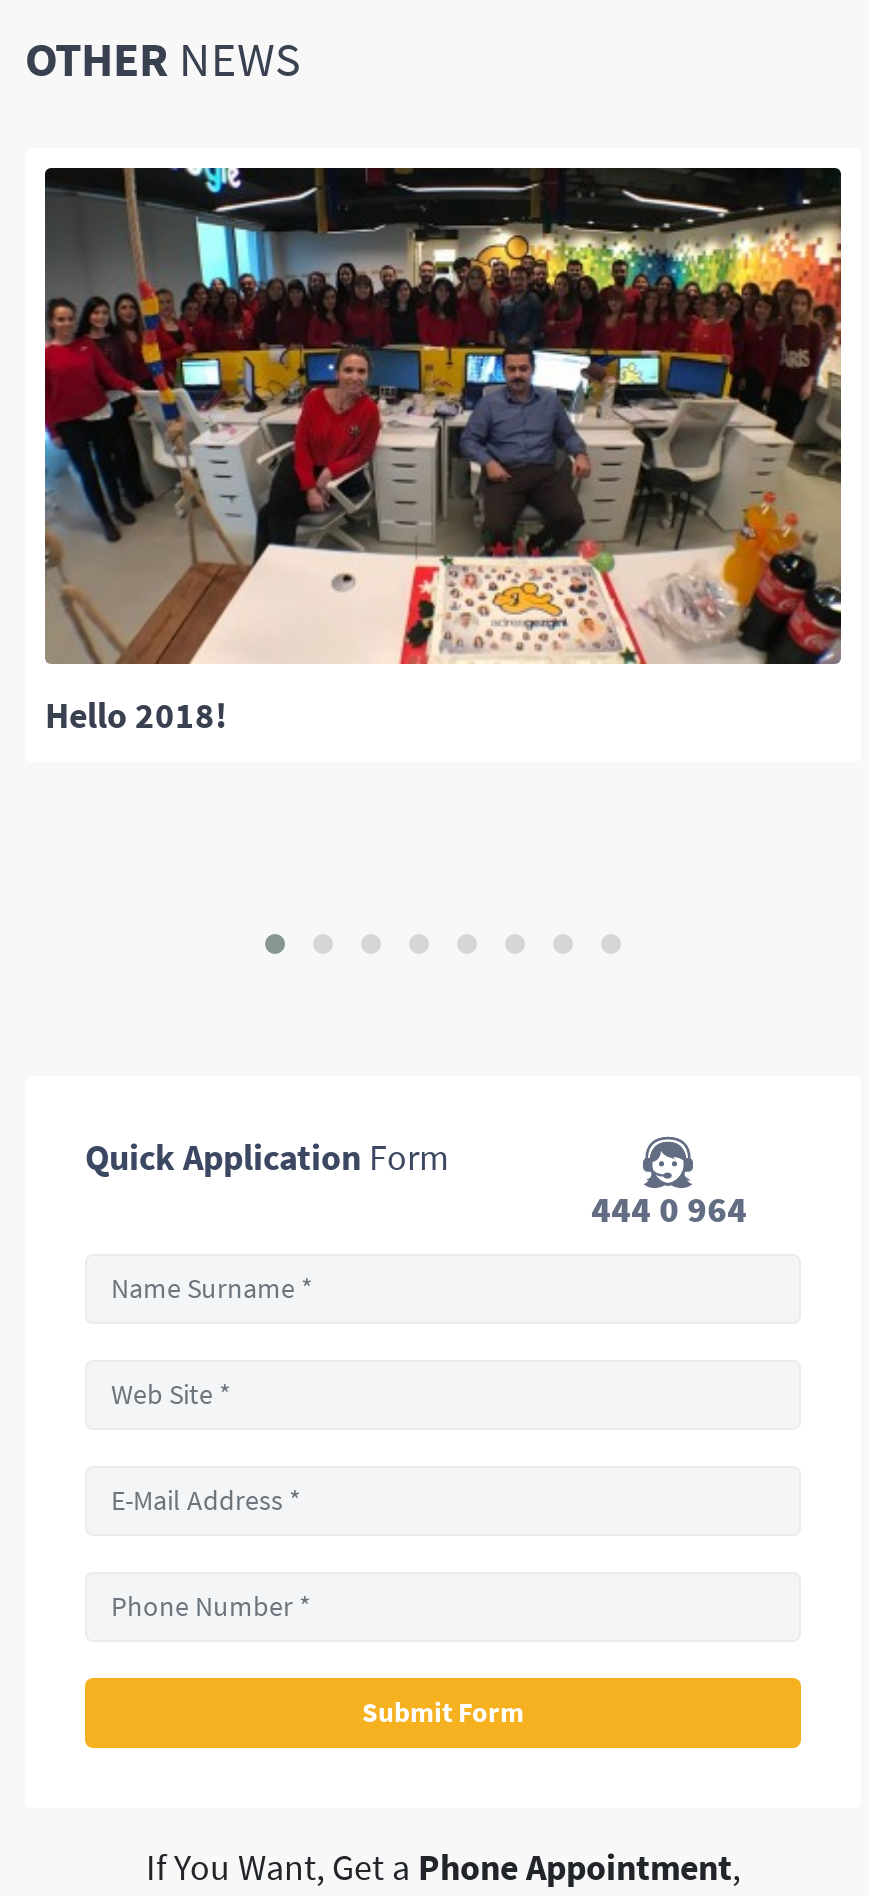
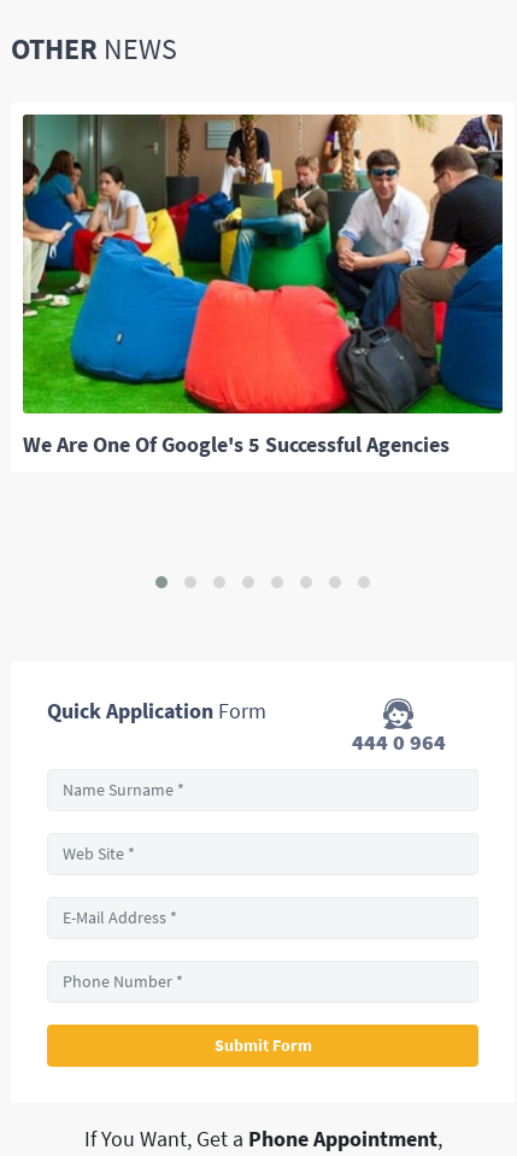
none -> [23,431,450,458] We Are One Of Google's 5 Successful Agencies
[43,166,843,666] [image] -> [22,113,504,415] [image]

